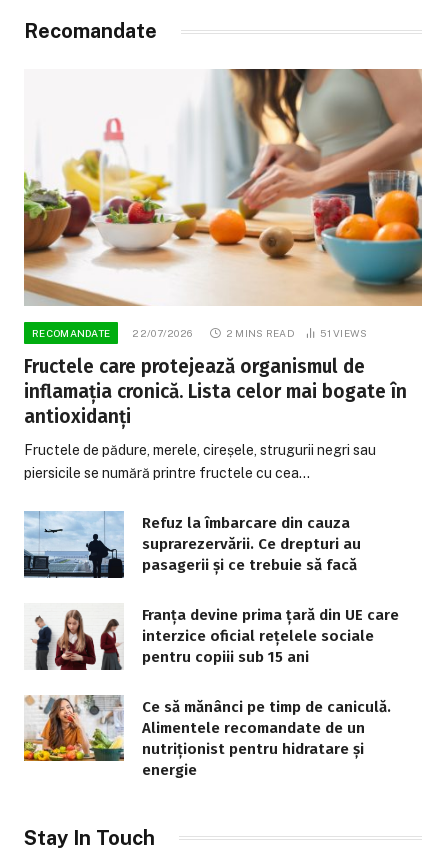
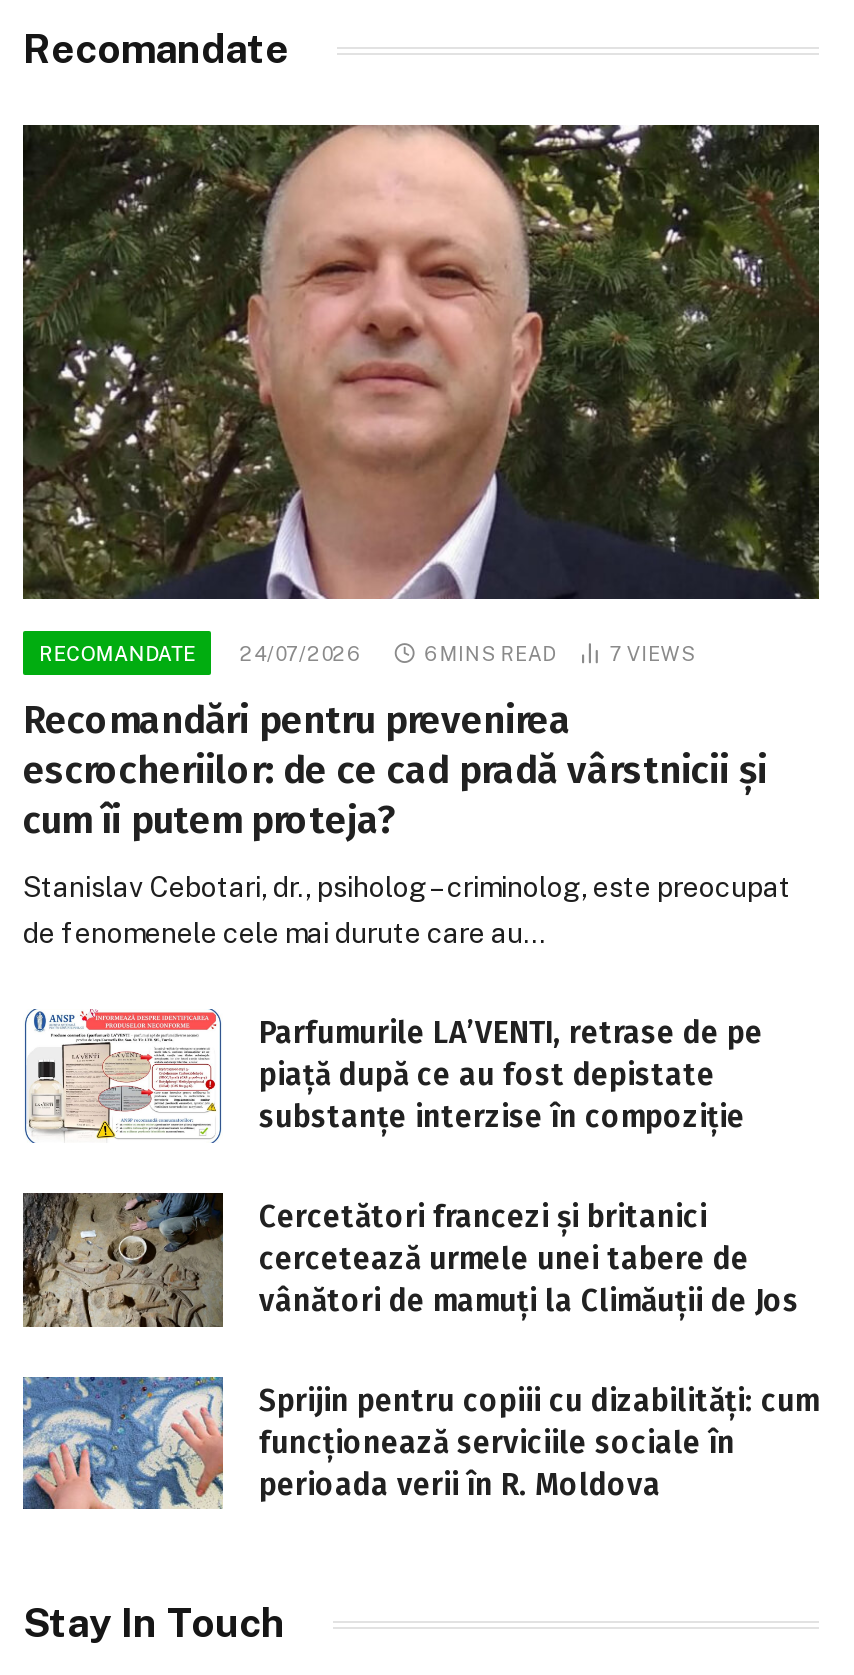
[23,68,423,339] [image] | 22/07/2026 | 2 MINS READ | 51 VIEWS -> [21,123,821,665] [image] | 24/07/2026 | 6 MINS READ | 7 VIEWS
[24,355,407,428] Fructele care protejează organismul de | inflamația cronică. Lista celor mai bogate în | antioxidanți -> [23,697,767,843] Recomandări pentru prevenirea | escrocheriilor: de ce cad pradă vârstnicii și | cum îi putem proteja?
[24,442,376,481] Fructele de pădure, merele, cireșele, strugurii negri sau | piersicile se numără printre fructele cu cea… -> [23,871,791,949] Stanislav Cebotari, dr., psiholog – criminolog, este preocupat | de fenomenele cele mai durute care au…
[23,510,361,579] [image] | Refuz la îmbarcare din cauza | suprarezervării. Ce drepturi au | pasagerii și ce trebuie să facă -> [23,1011,763,1143] [image] | Parfumurile LA’VENTI, retrase de pe | piață după ce au fost depistate | substanțe interzise în compoziție
[24,606,399,671] [image] | Franța devine prima țară din UE care | interzice oficial rețelele sociale | pentru copiii sub 15 ani -> [21,1191,799,1331] [image] | Cercetători francezi și britanici | cercetează urmele unei tabere de | vânători de mamuți la Climăuții de Jos
[23,695,391,778] [image] | Ce să mănânci pe timp de caniculă. | Alimentele recomandate de un | nutriționist pentru hidratare și | energie -> [21,1377,819,1513] [image] | Sprijin pentru copiii cu dizabilități: cum | funcționează serviciile sociale în | perioada verii în R. Moldova

